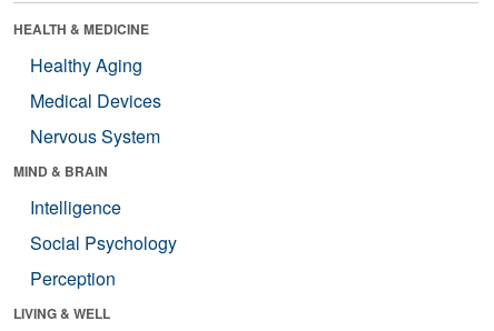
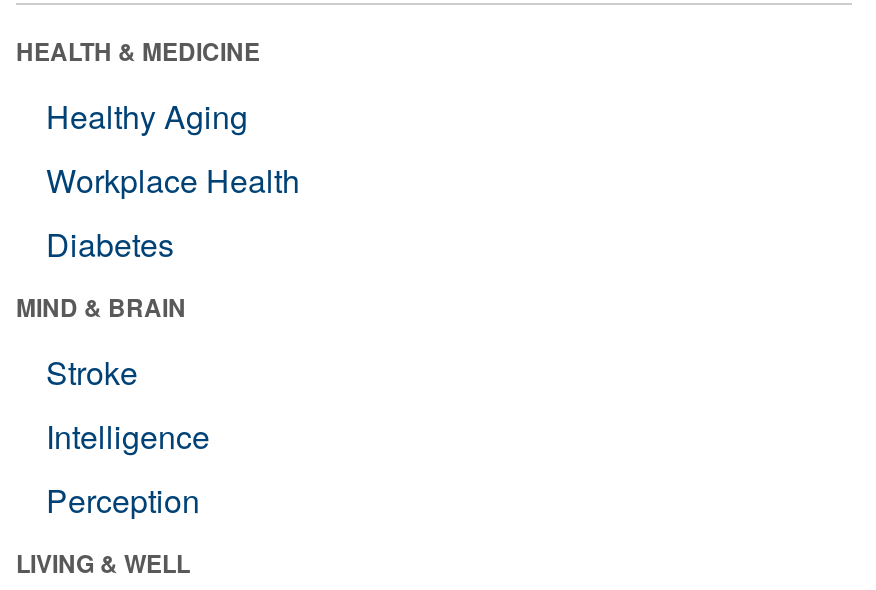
[30,88,161,149] Medical Devices | Nervous System -> [46,157,300,267] Workplace Health | Diabetes
none -> [46,349,138,395] Stroke
moved [30,194,121,220] -> [46,413,210,459]: Intelligence
[30,230,177,255] Social Psychology -> none

